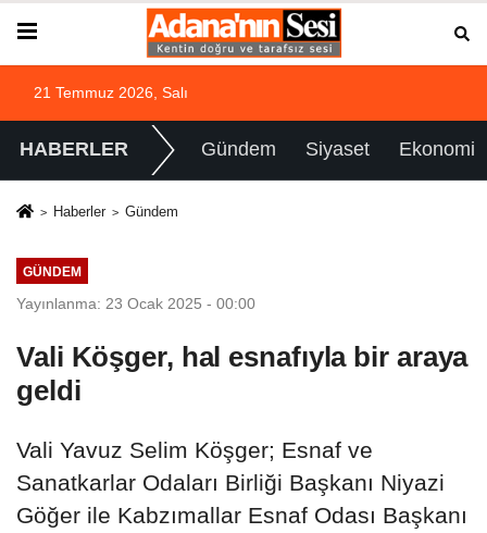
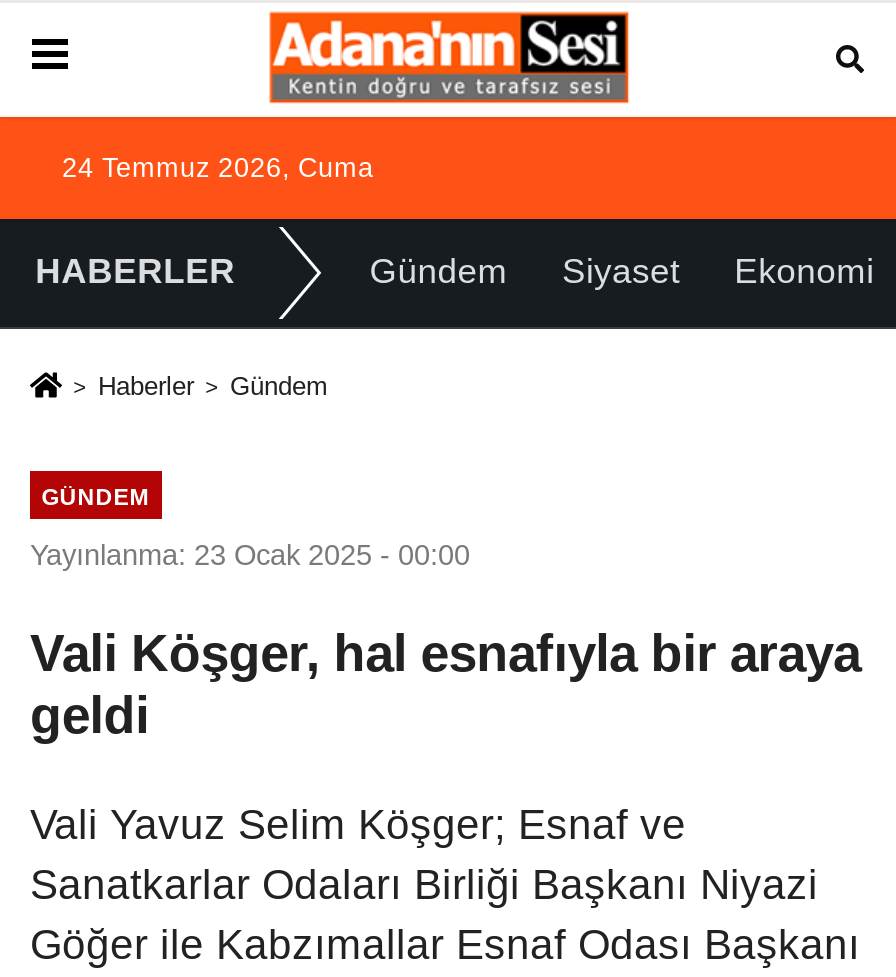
[34,85,188,101] 21 Temmuz 2026, Salı -> [62,153,374,183] 24 Temmuz 2026, Cuma

